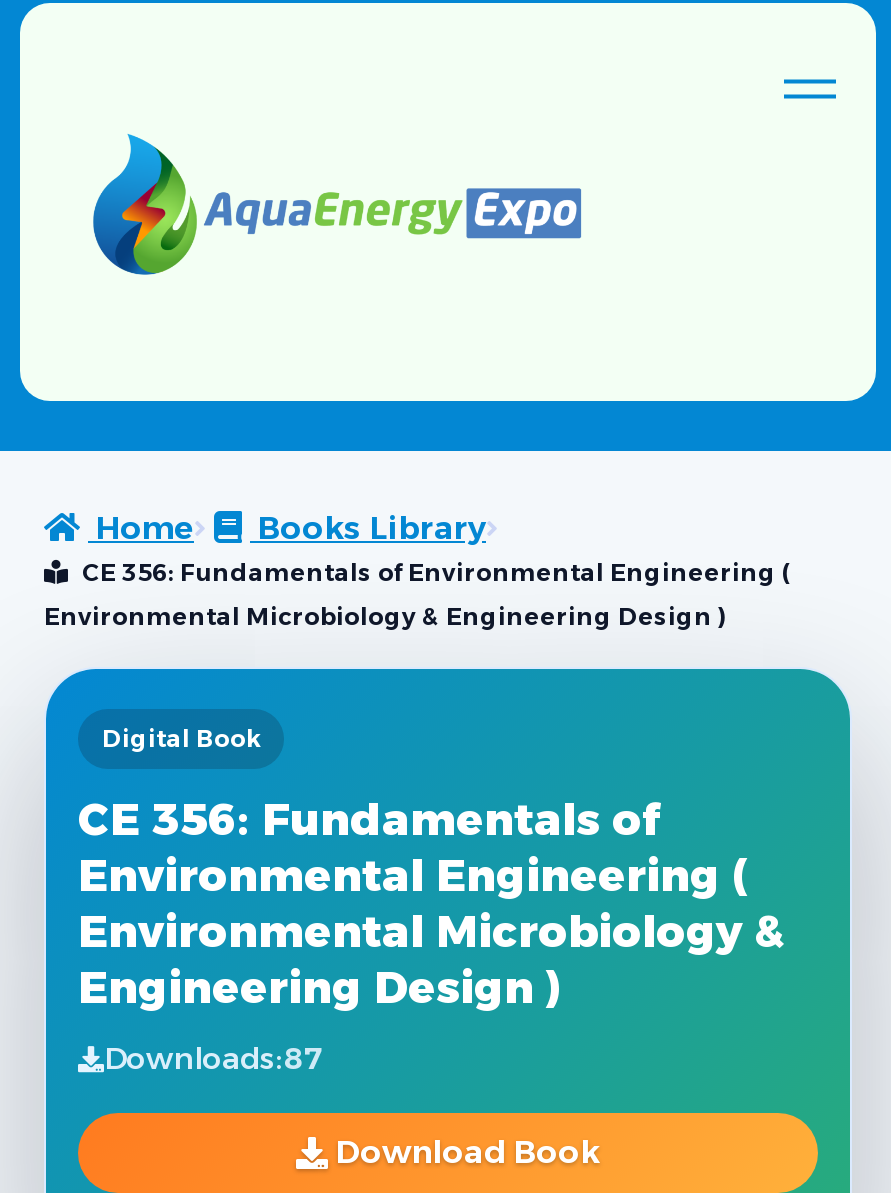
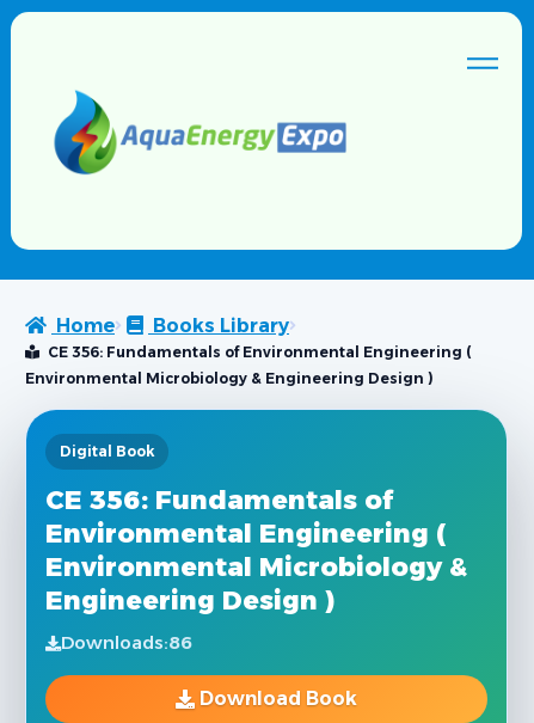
[104,1039,324,1077] Downloads:87 -> [61,631,192,654] Downloads:86

